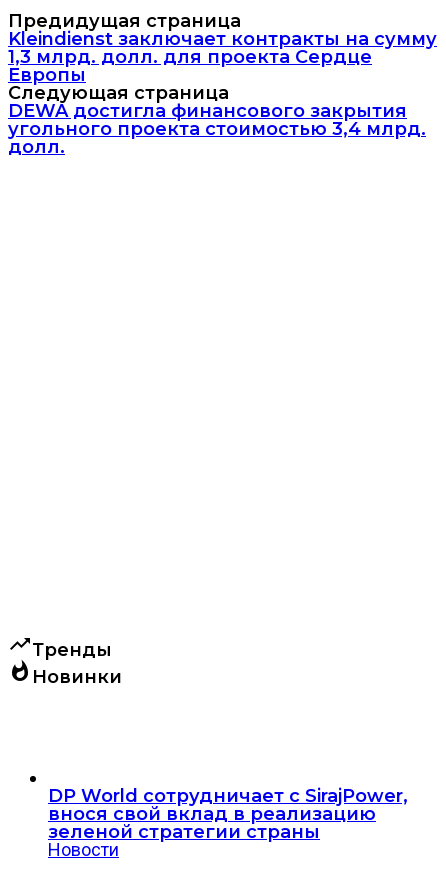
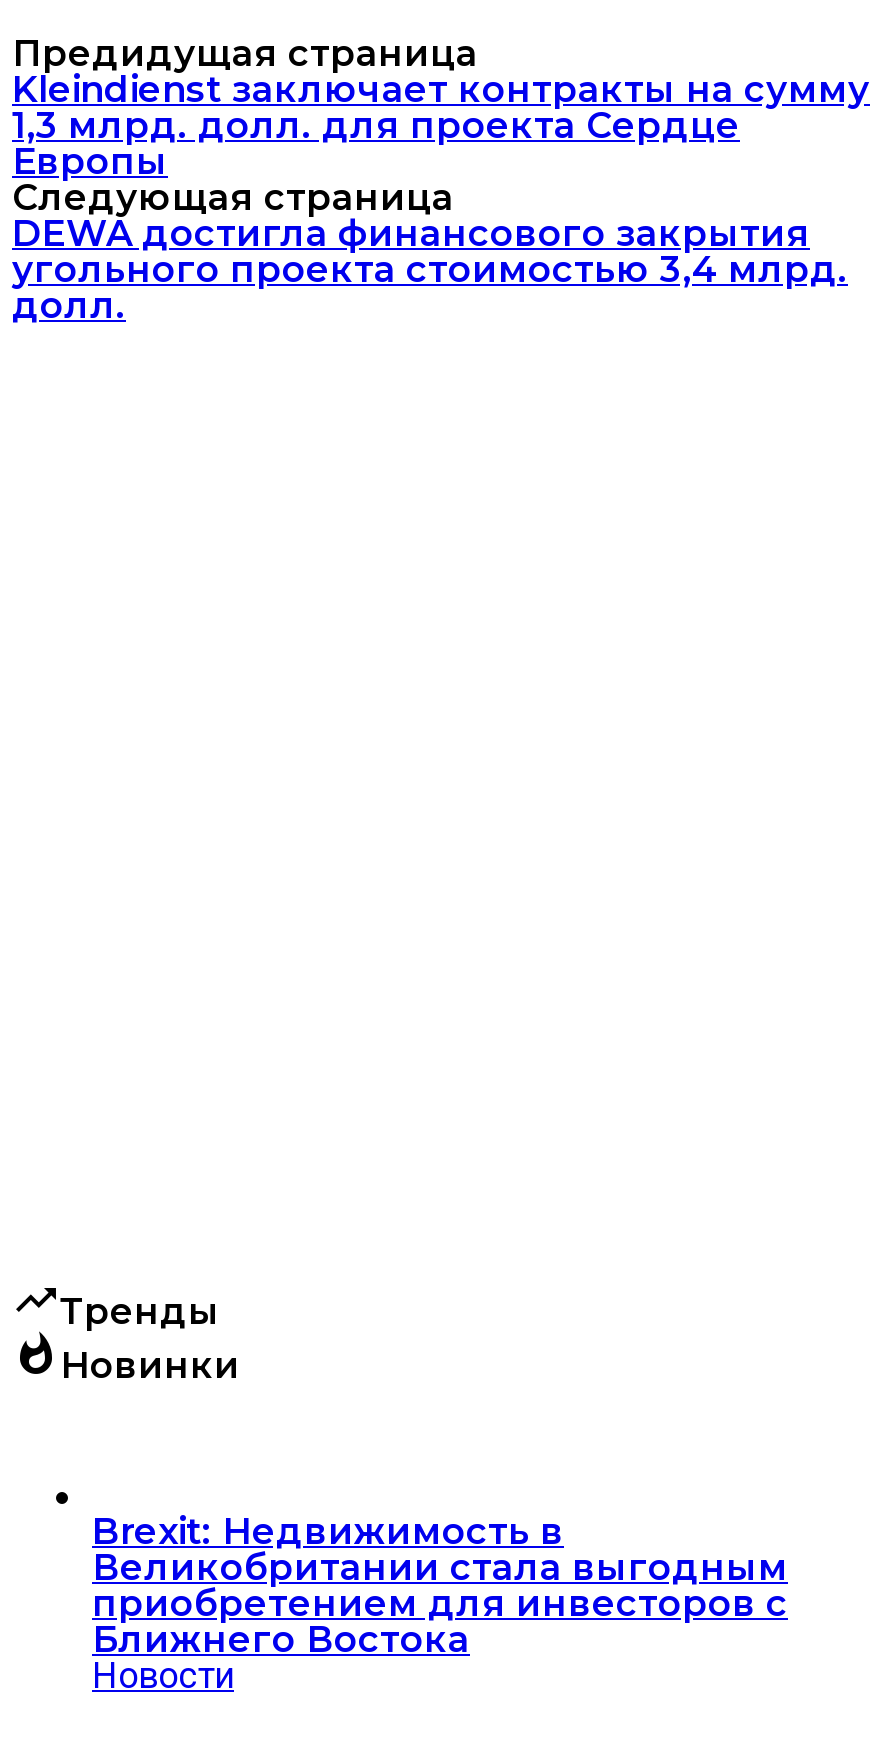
[48,785,408,843] DP World сотрудничает с SirajPower, | внося свой вклад в реализацию | зеленой стратегии страны -> [92,1510,788,1662] Brexit: Недвижимость в | Великобритании стала выгодным | приобретением для инвесторов с | Ближнего Востока

